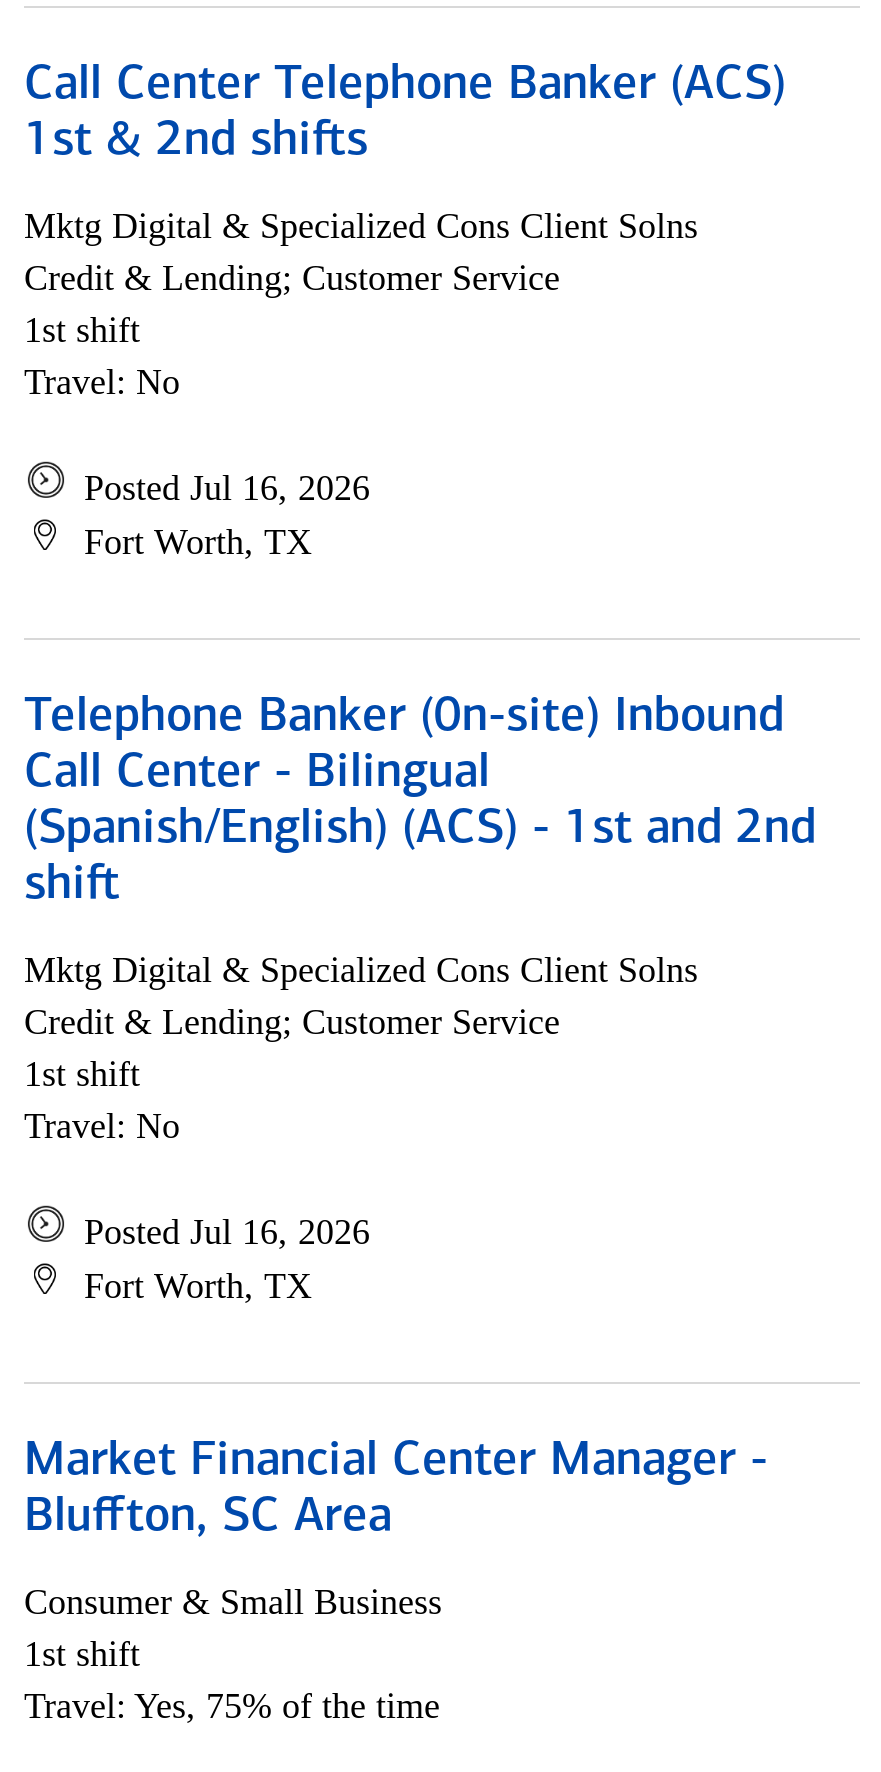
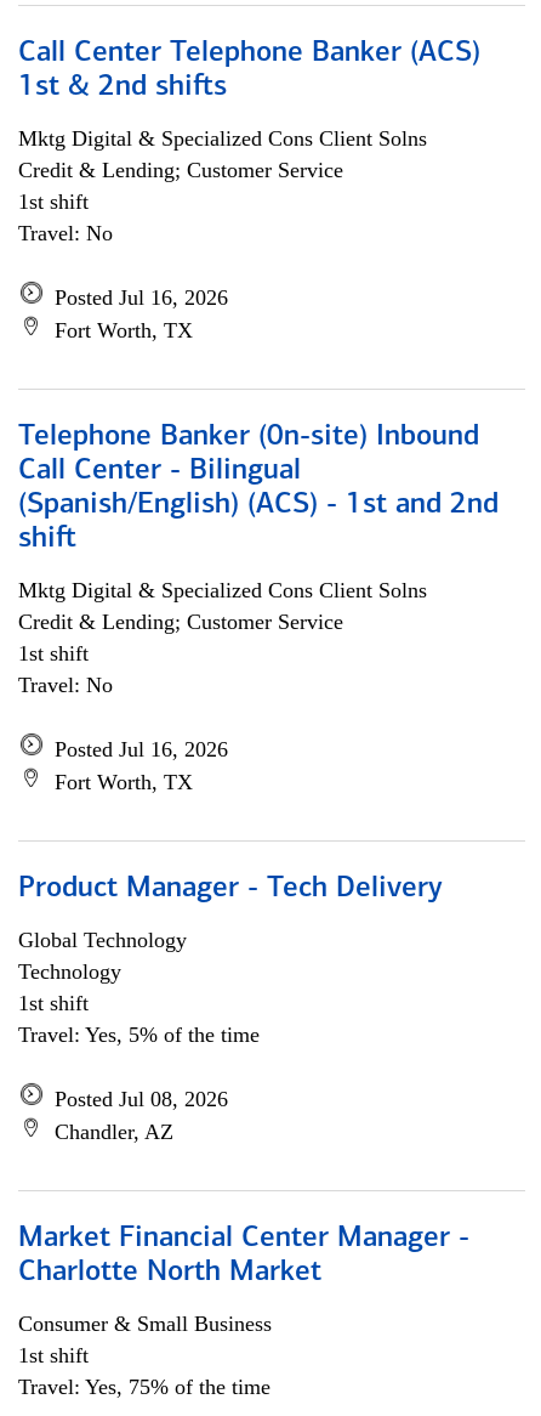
none -> [18,874,443,1144] Product Manager - Tech Delivery | Global Technology | Technology | 1st shift | Travel: Yes, 5% of the time | Posted Jul 08, 2026 | Chandler, AZ
[24,1494,392,1542] Bluffton, SC Area -> [18,1258,321,1287] Charlotte North Market

